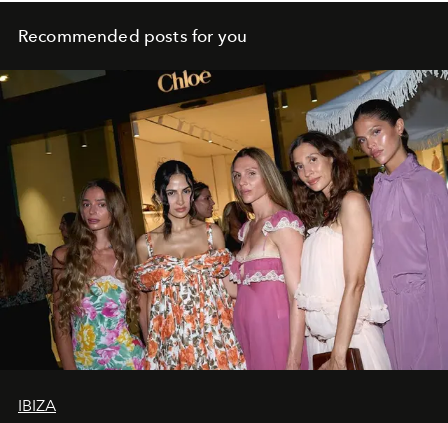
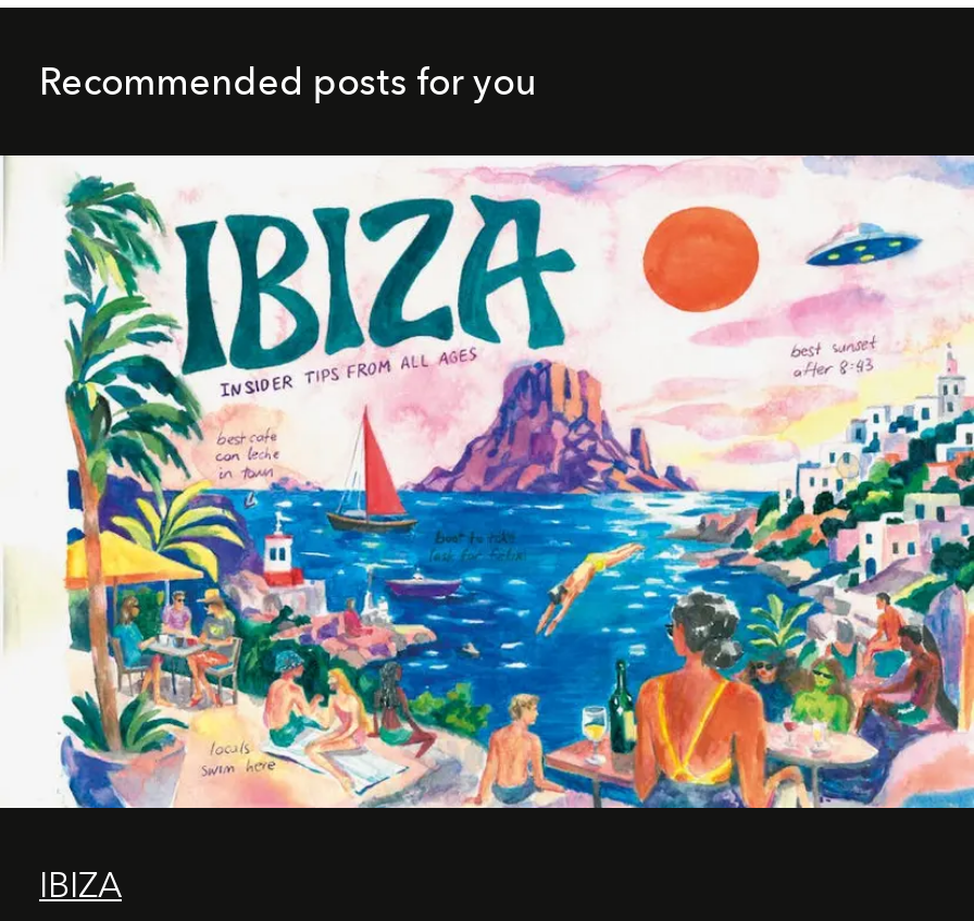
[3,70,445,371] [image] -> [7,153,967,810] [image]

